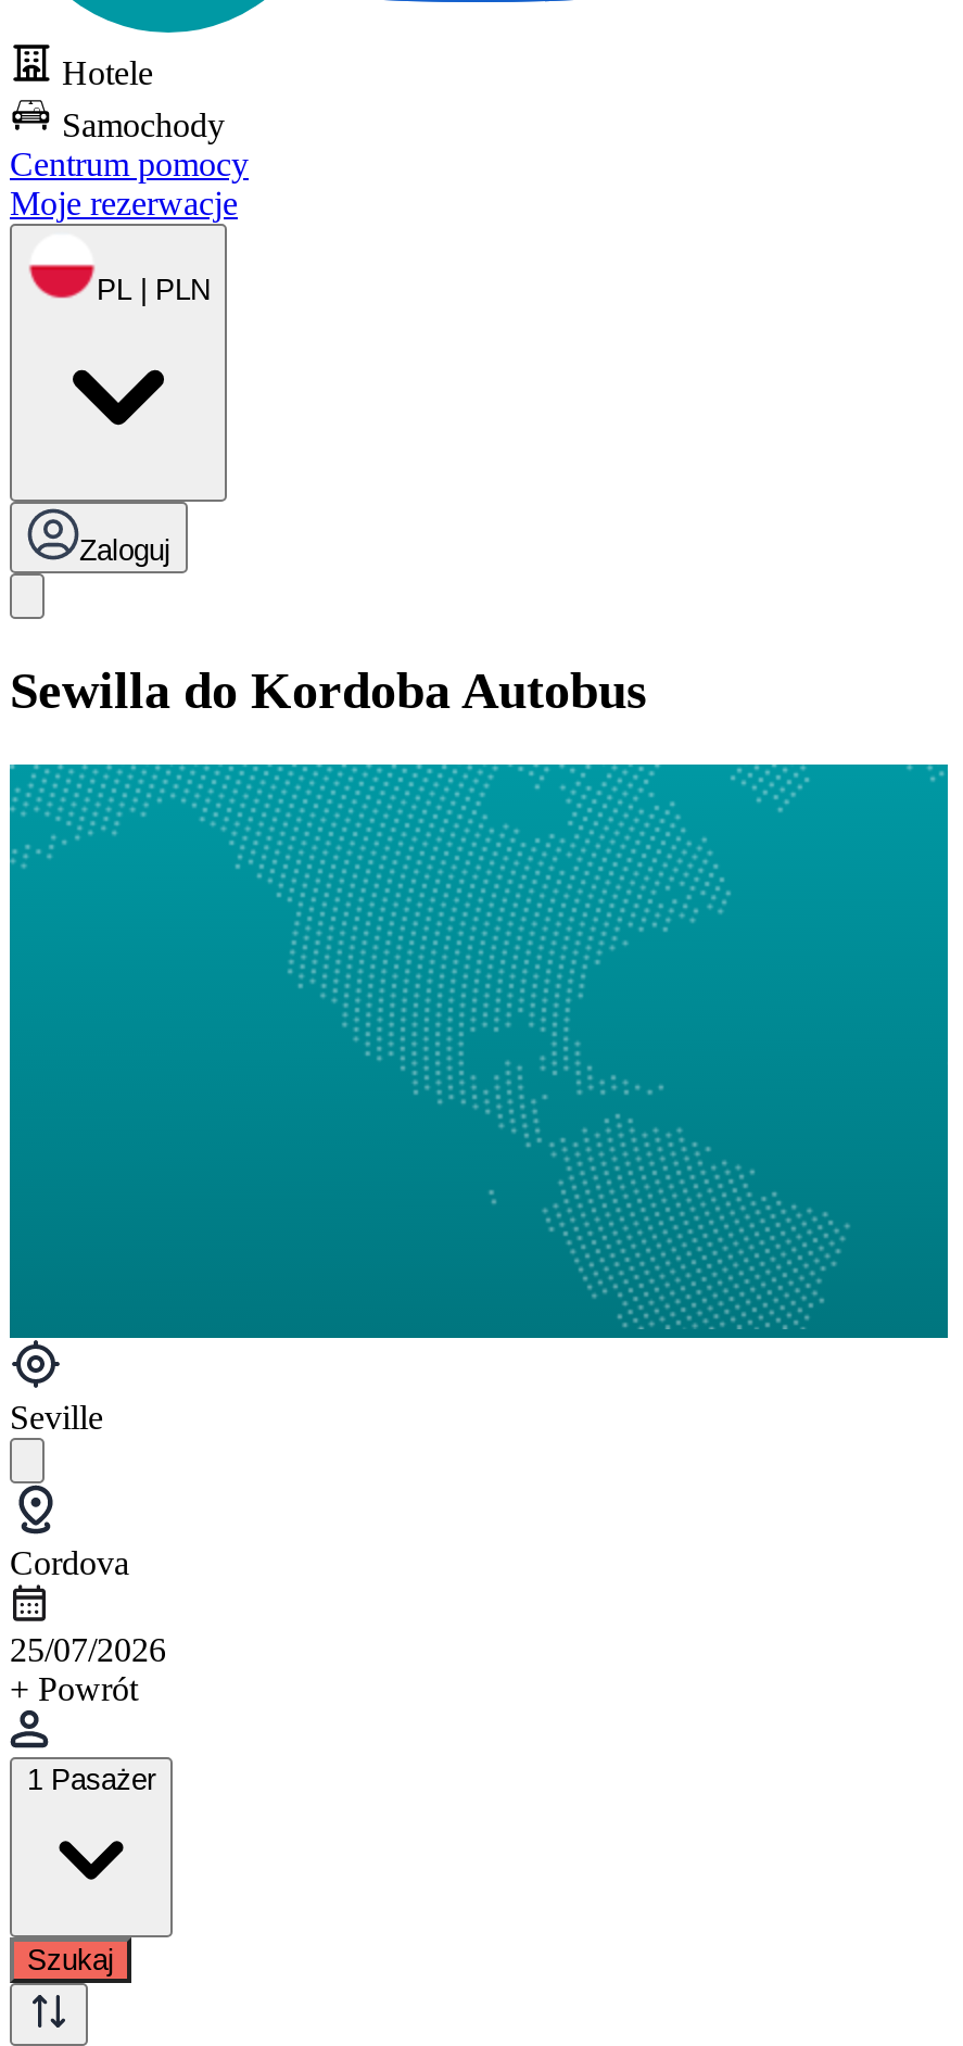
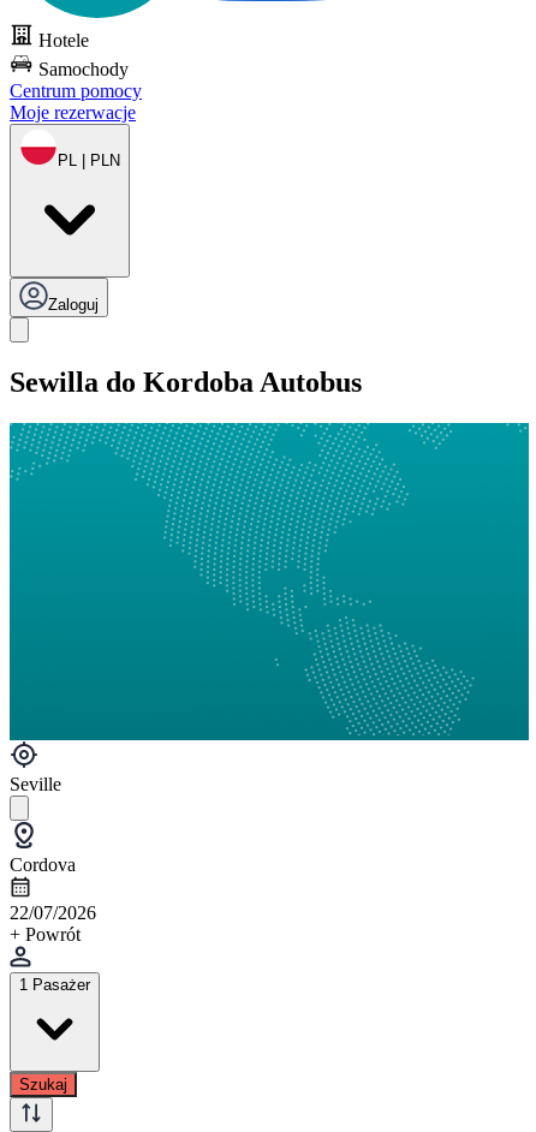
[10,1631,166,1668] 25/07/2026 -> [10,902,96,923] 22/07/2026

